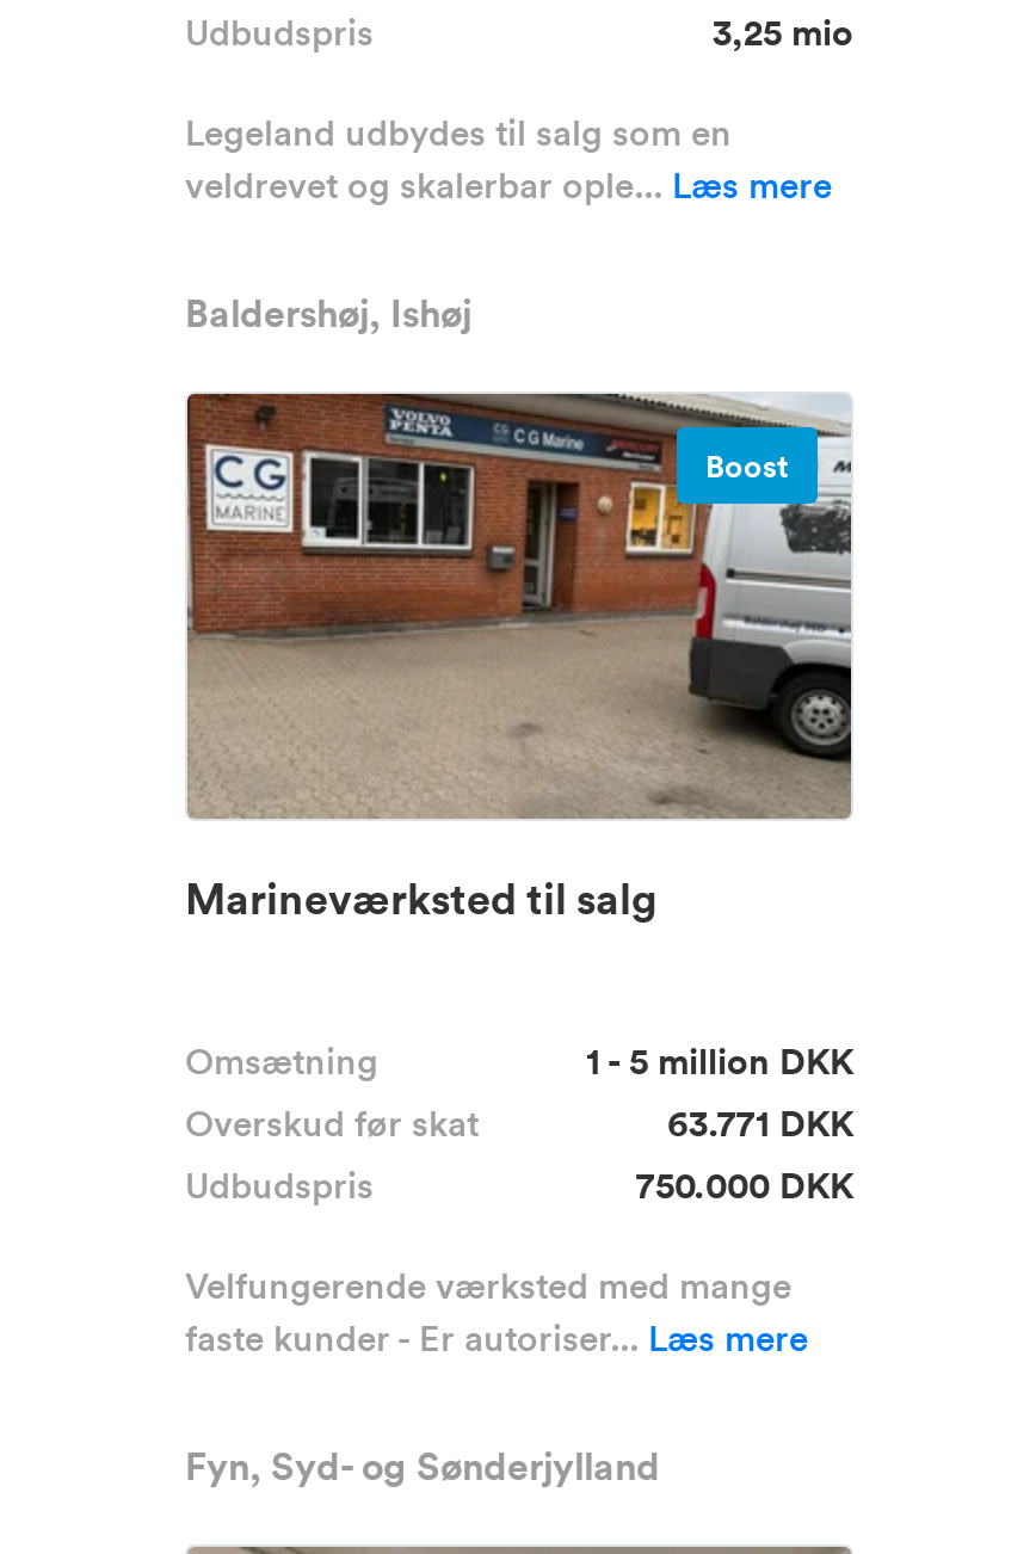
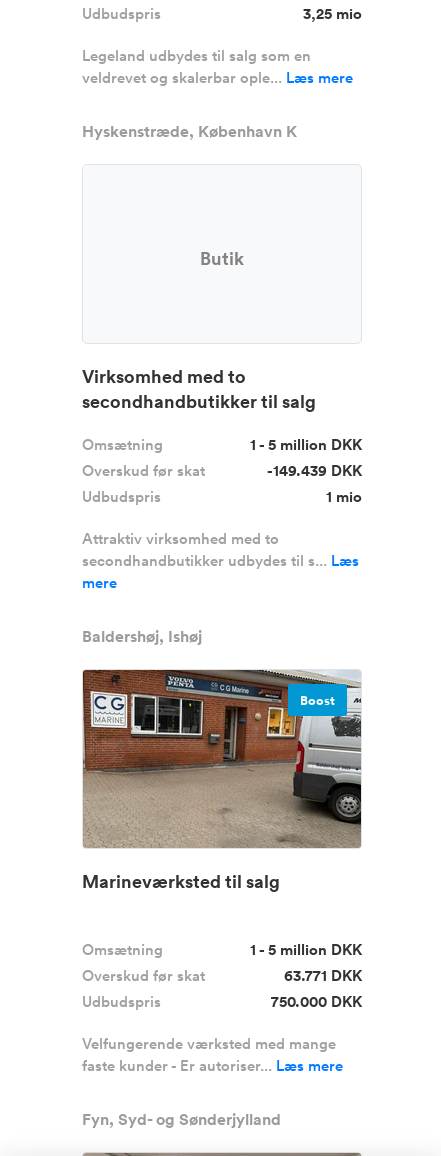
none -> [82,121,297,142] Hyskenstræde, København K
none -> [82,364,362,593] Virksomhed med to | secondhandbutikker til salg | Omsætning | 1 - 5 million DKK | Overskud før skat | -149.439 DKK | Udbudspris | 1 mio | Attraktiv virksomhed med to | secondhandbutikker udbydes til s... Læs | mere
none -> [200,246,244,270] Butik

